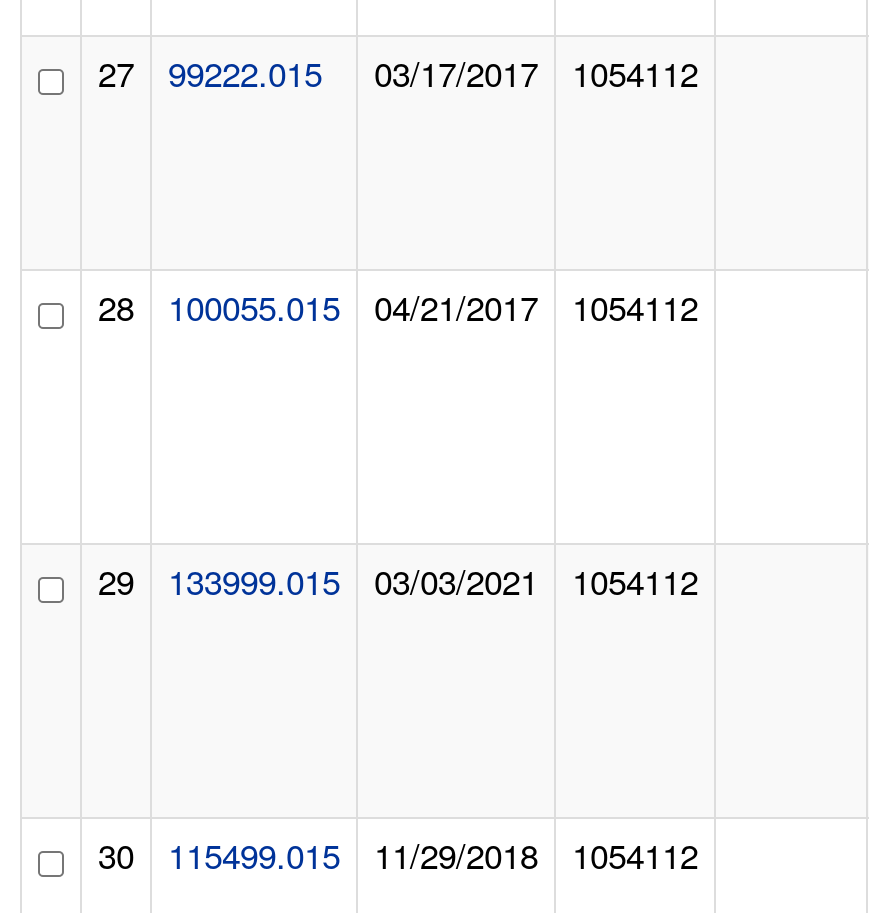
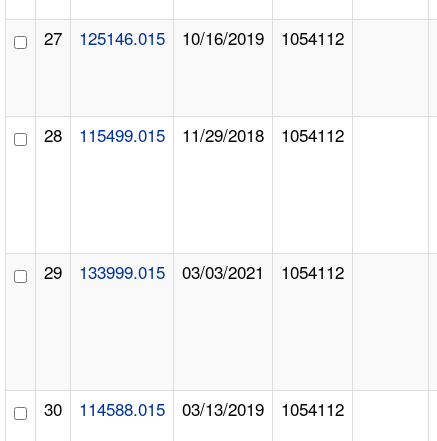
[168,47,322,97] 99222.015 -> [79,25,165,50] 125146.015
[374,47,538,97] 03/17/2017 -> [182,25,264,50] 10/16/2019
[168,281,340,331] 100055.015 -> [79,122,165,147] 115499.015
[374,281,538,331] 04/21/2017 -> [182,122,264,147] 11/29/2018
[168,829,340,879] 115499.015 -> [79,396,165,421] 114588.015
[374,829,538,879] 11/29/2018 -> [182,396,264,421] 03/13/2019

